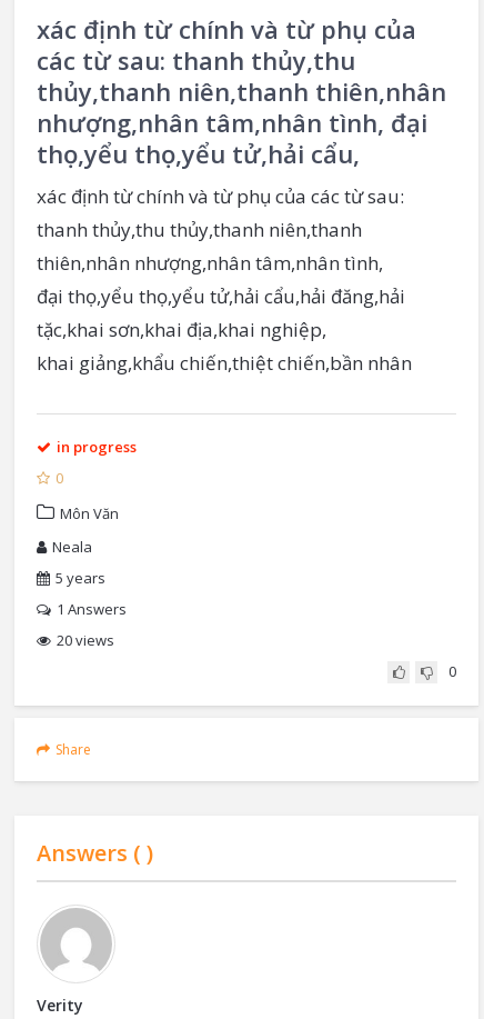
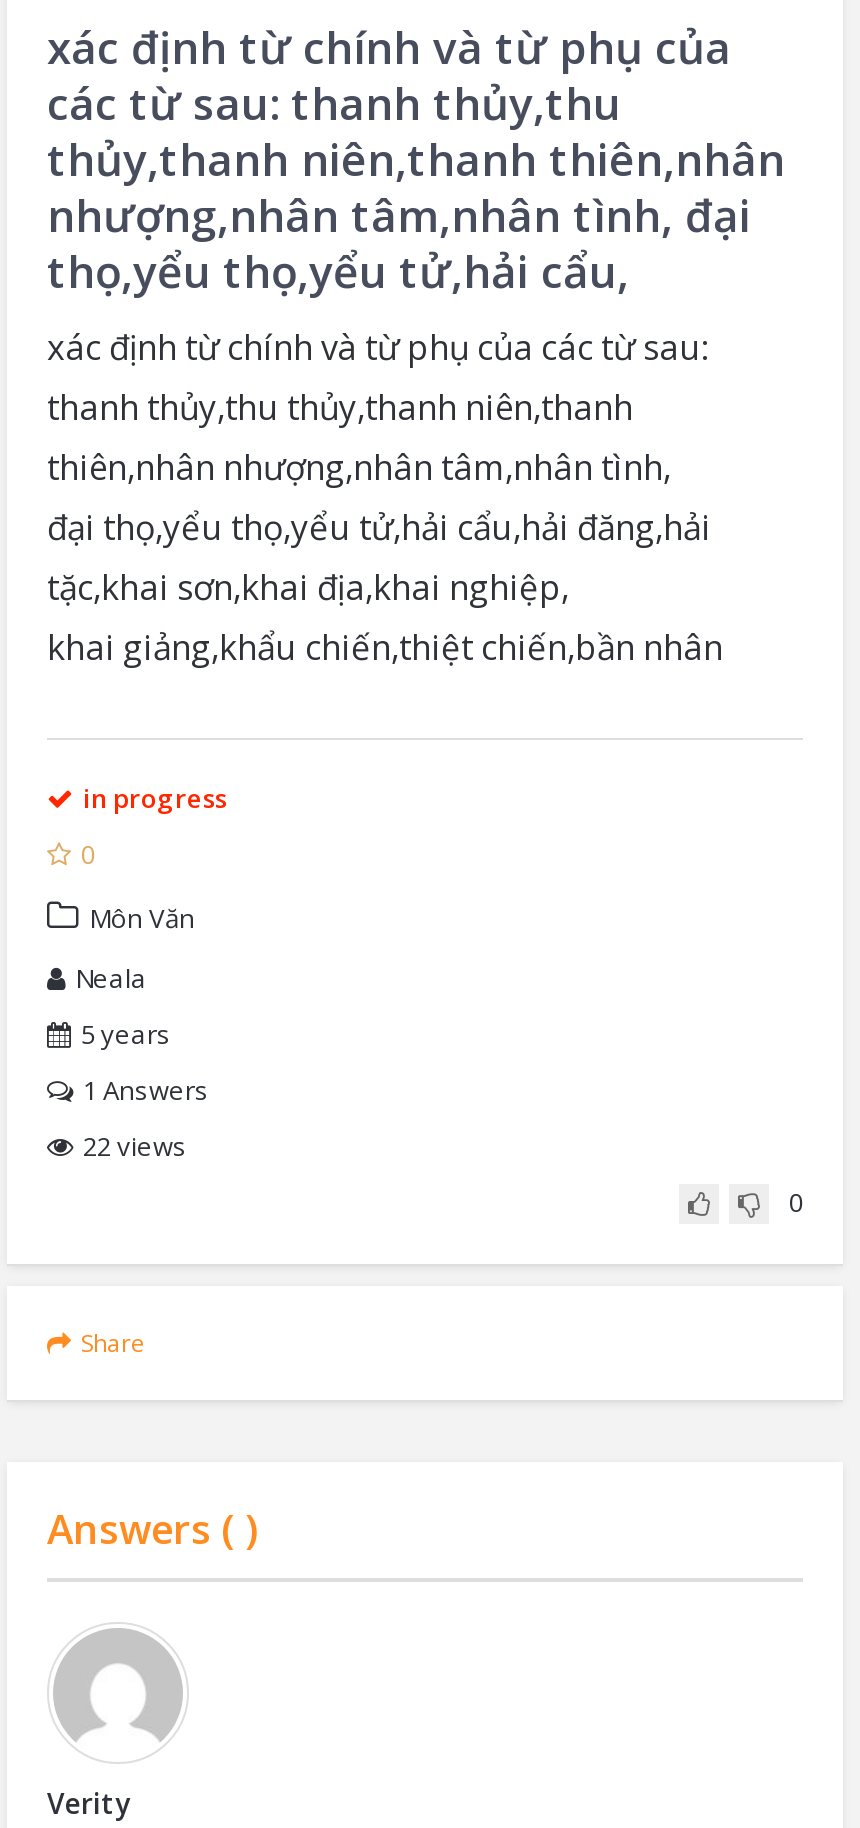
[57,630,114,650] 20 views -> [83,1128,187,1164] 22 views

